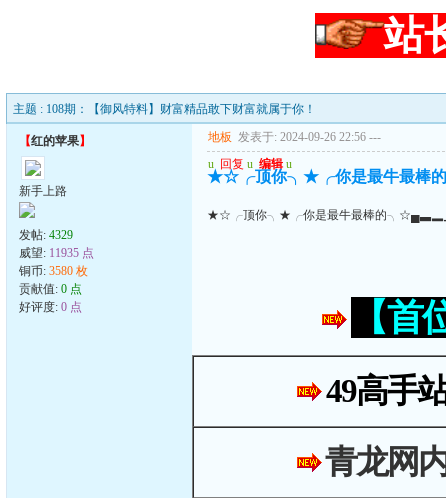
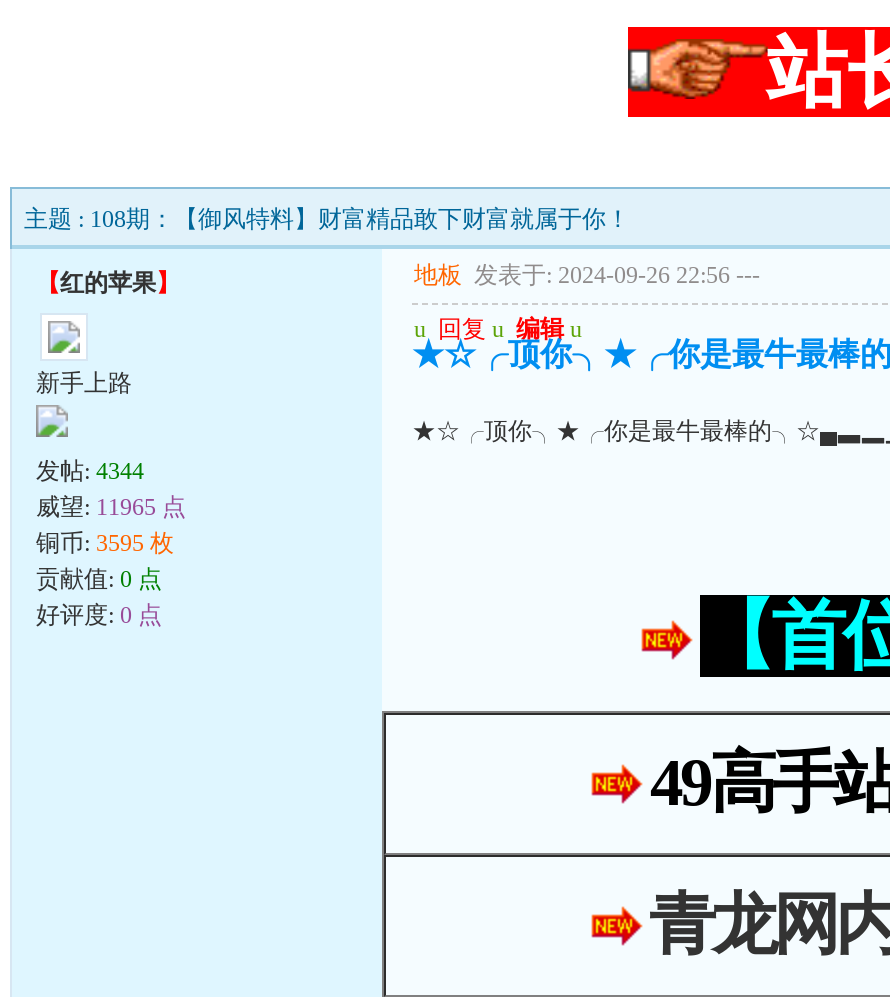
[19,228,73,242] 发帖: 4329 -> [36,457,144,485] 发帖: 4344
[19,246,94,260] 威望: 11935 点 -> [36,493,186,521] 威望: 11965 点
[19,264,88,278] 铜币: 3580 枚 -> [36,529,174,557] 铜币: 3595 枚

